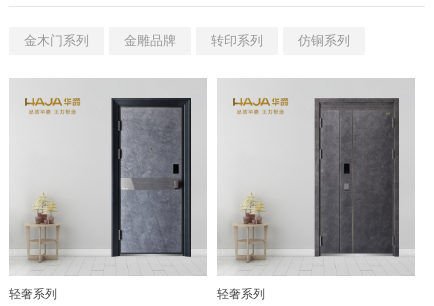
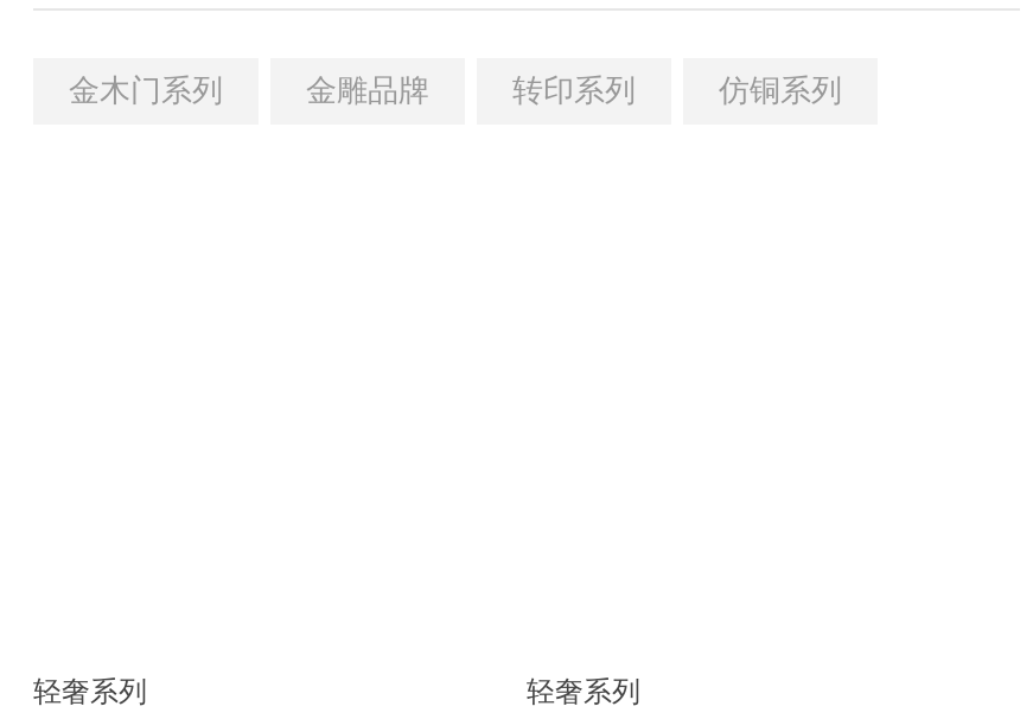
[9,78,207,276] [image] -> none
[217,78,415,276] [image] -> none

